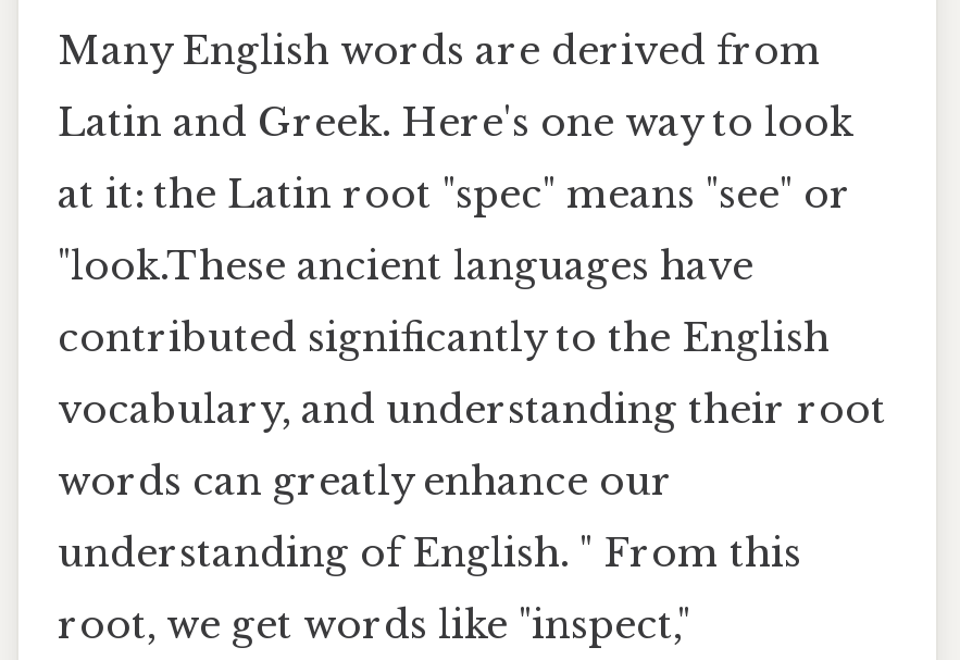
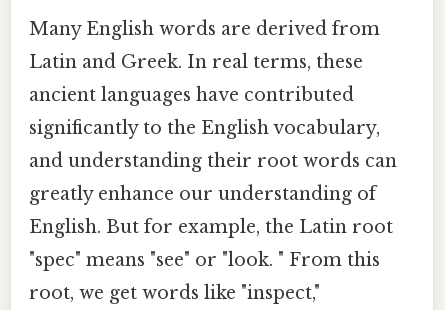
[58,98,853,146] Latin and Greek. Here's one way to look -> [29,51,363,73] Latin and Greek. In real terms, these
[58,170,851,218] at it: the Latin root "spec" means "see" or -> [29,84,354,106] ancient languages have contributed
[58,242,753,289] "look.These ancient languages have -> [29,117,380,139] significantly to the English vocabulary,
[58,313,830,361] contributed significantly to the English -> [29,150,397,172] and understanding their root words can
[58,385,886,433] vocabulary, and understanding their root -> [29,183,376,205] greatly enhance our understanding of
[58,457,673,505] words can greatly enhance our -> [29,216,393,238] English. But for example, the Latin root
[58,529,801,576] understanding of English. " From this -> [29,249,380,271] "spec" means "see" or "look. " From this

